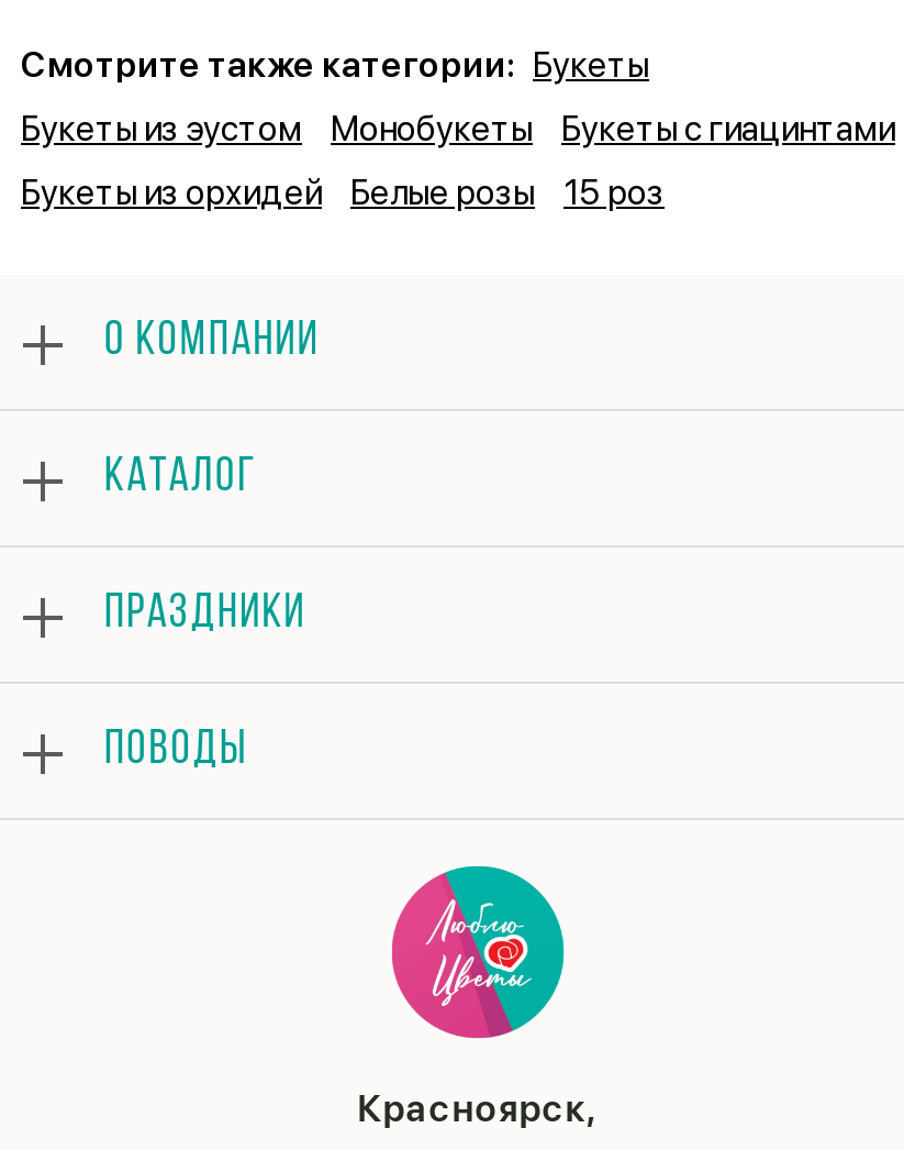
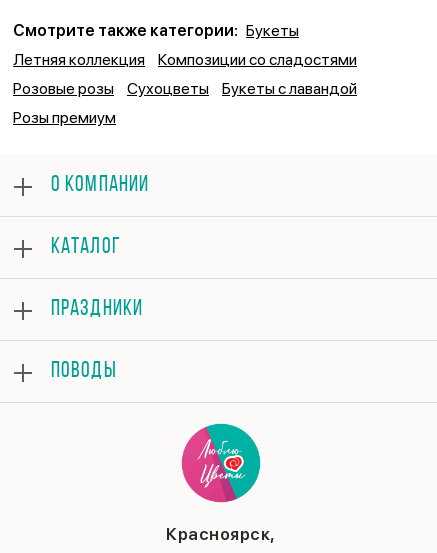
[21,108,895,213] Букеты из эустом | Монобукеты | Букеты с гиацинтами | Букеты из орхидей | Белые розы | 15 роз -> [13,50,357,127] Летняя коллекция | Композиции со сладостями | Розовые розы | Сухоцветы | Букеты с лавандой | Розы премиум

